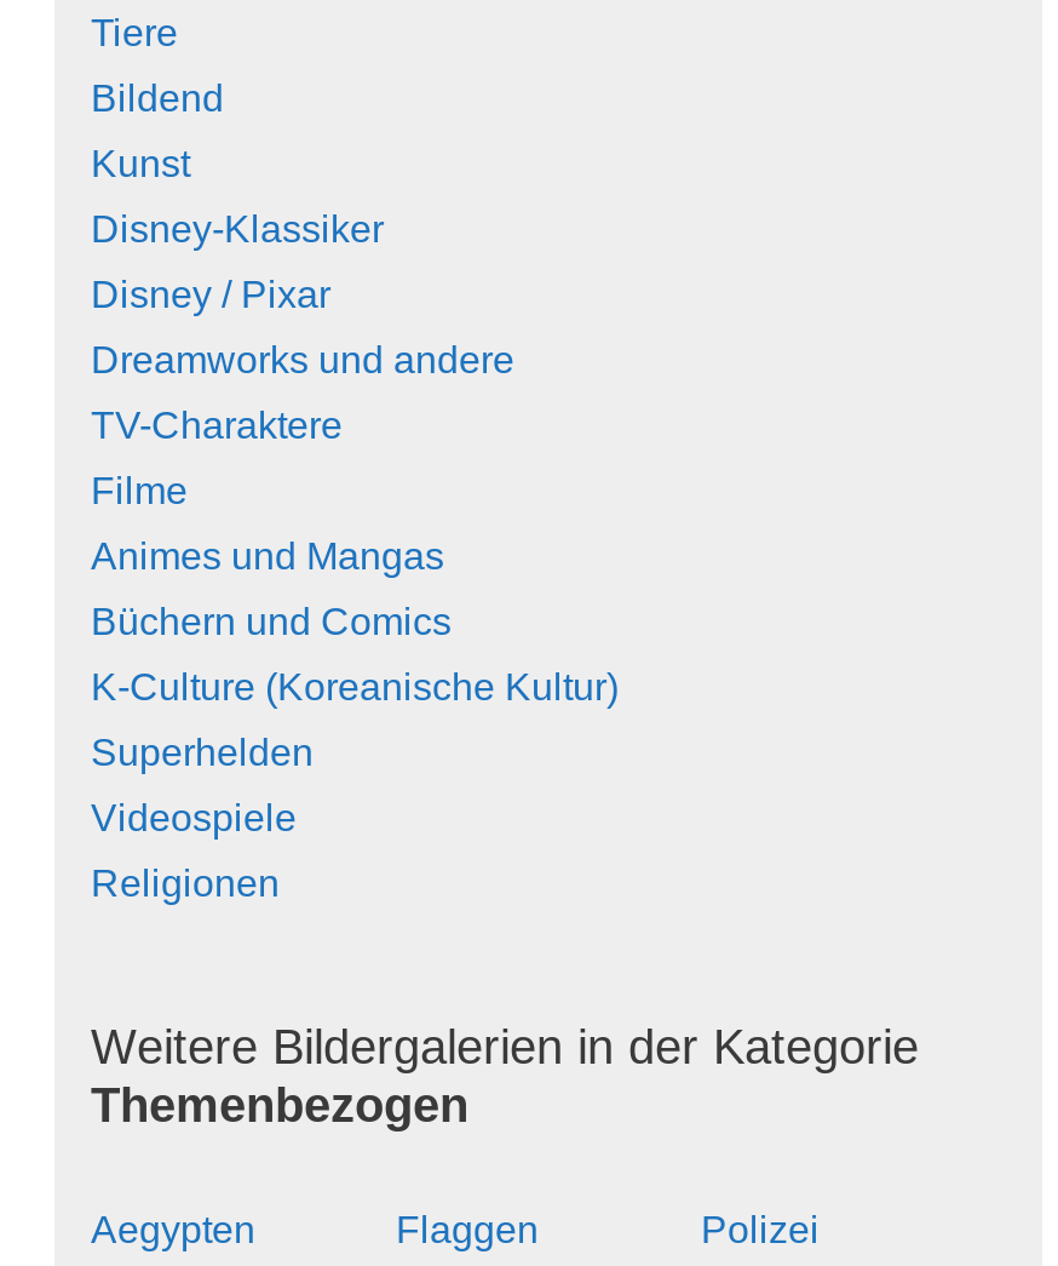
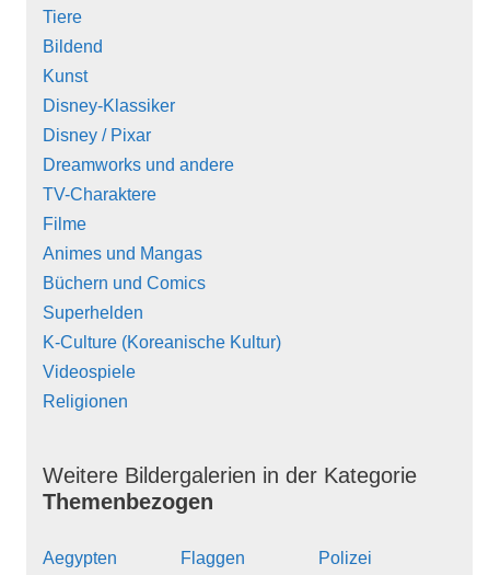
moved [91,668,619,709] -> [43,333,281,351]: K-Culture (Koreanische Kultur)
moved [91,733,314,774] -> [43,303,143,322]: Superhelden

